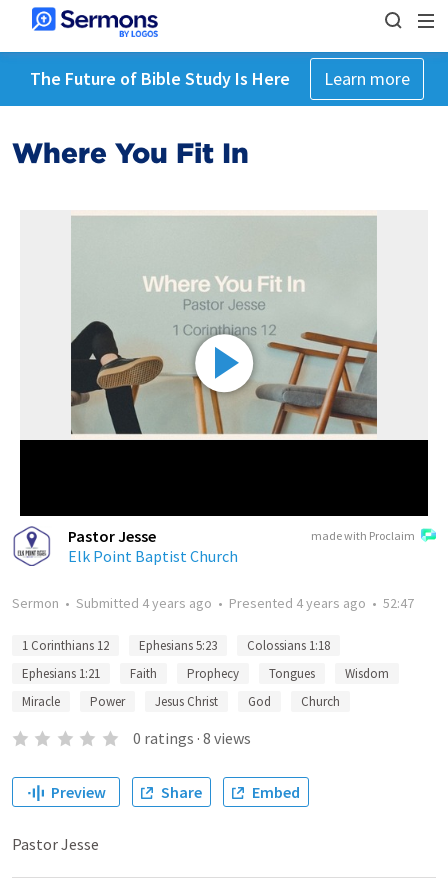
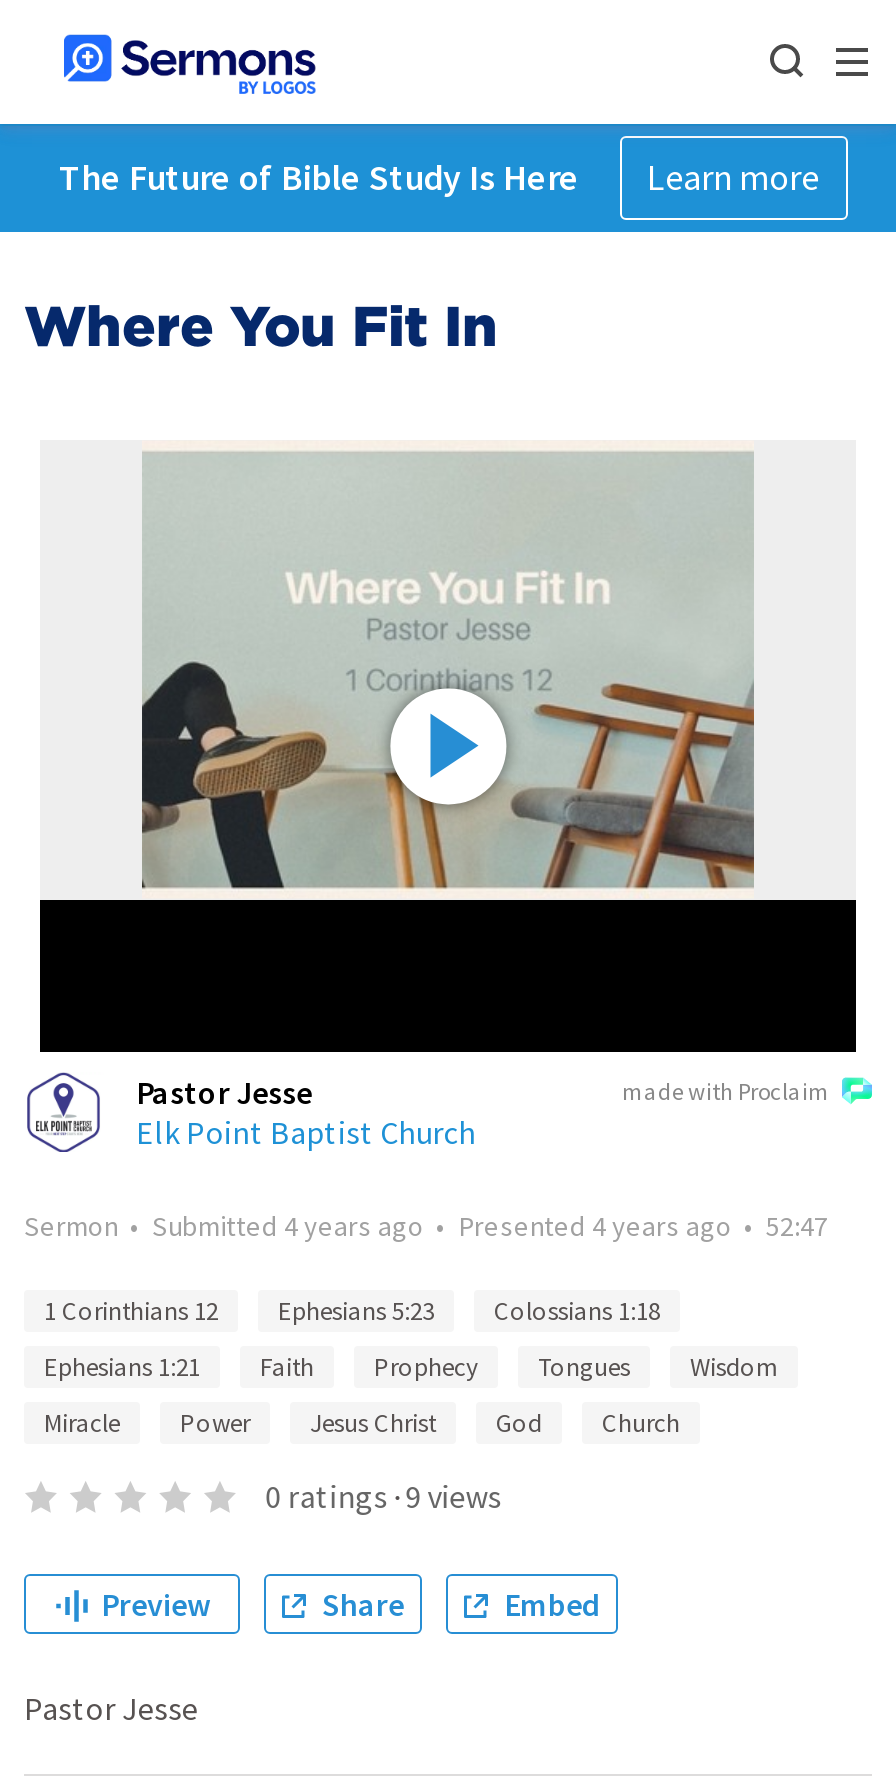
[133,728,251,748] 0 ratings · 8 views -> [265,1476,501,1516] 0 ratings · 9 views

